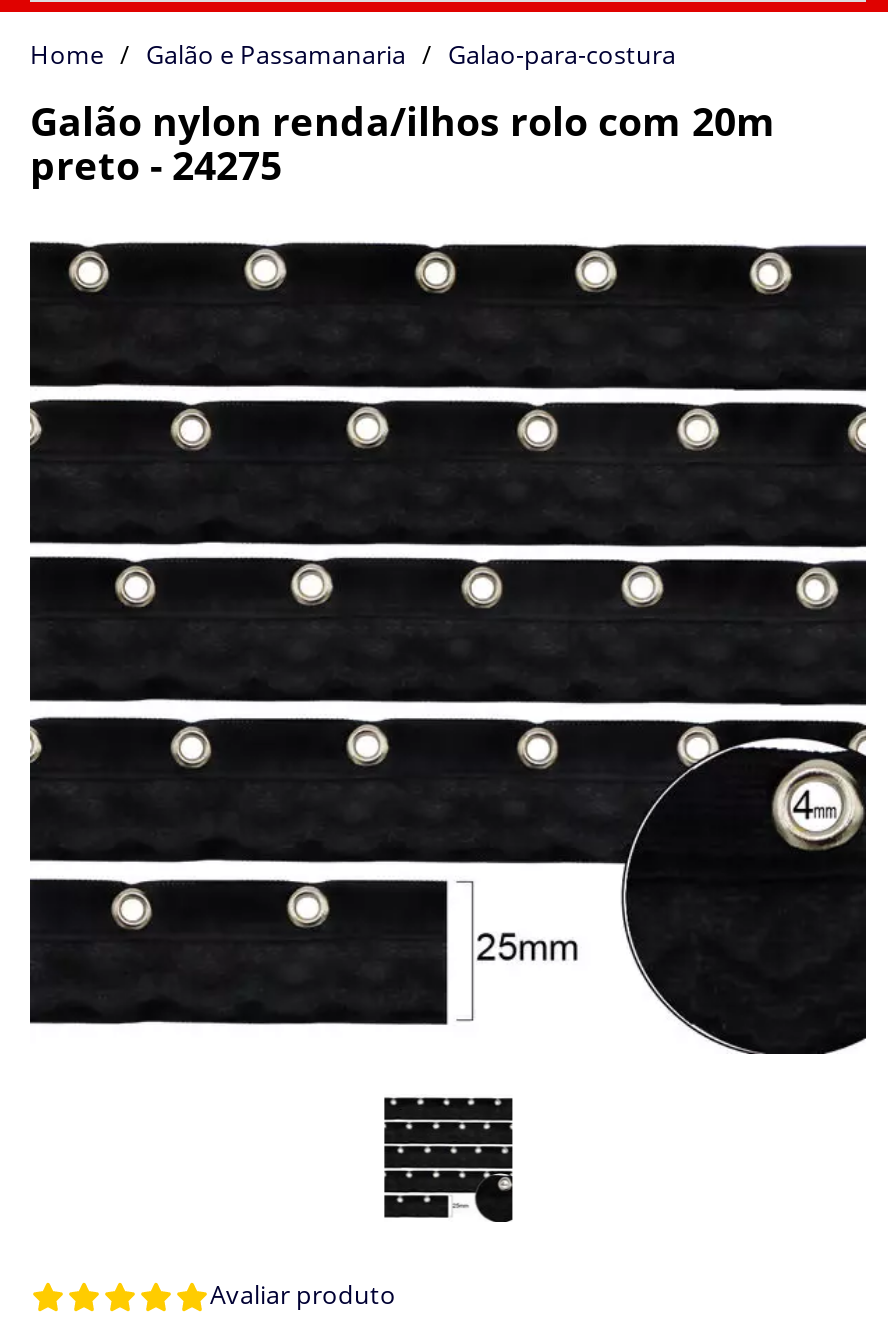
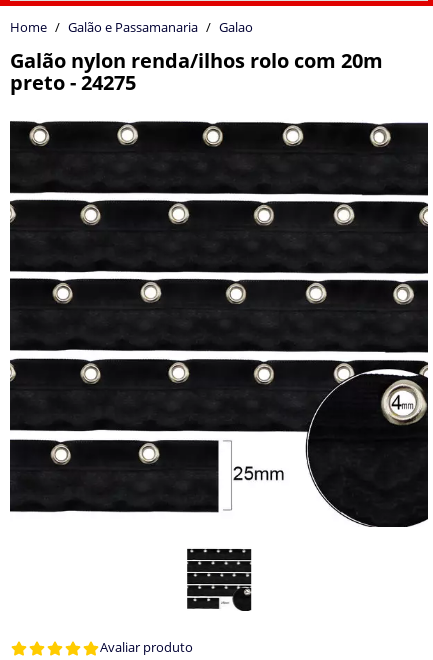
[466,38,676,72] galao-para-costura -> [228,19,253,36] galao

